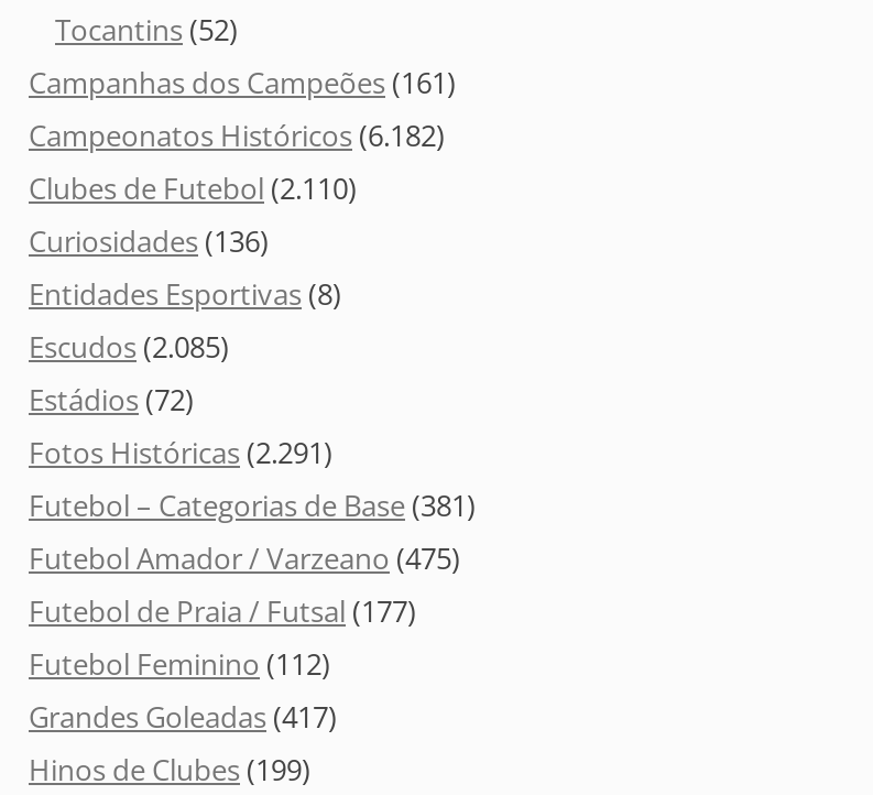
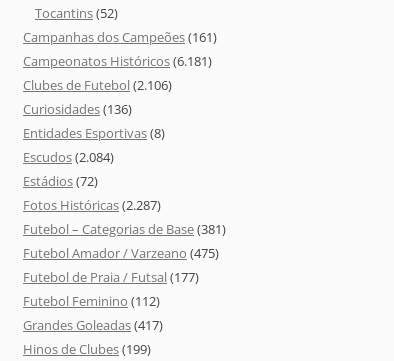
[29,115,445,154] Campeonatos Históricos (6.182) -> [23,52,212,70] Campeonatos Históricos (6.181)
[29,168,357,207] Clubes de Futebol (2.110) -> [23,76,172,94] Clubes de Futebol (2.106)
[29,326,229,366] Escudos (2.085) -> [23,148,114,166] Escudos (2.084)
[29,432,332,471] Fotos Históricas (2.291) -> [23,196,161,214] Fotos Históricas (2.287)

